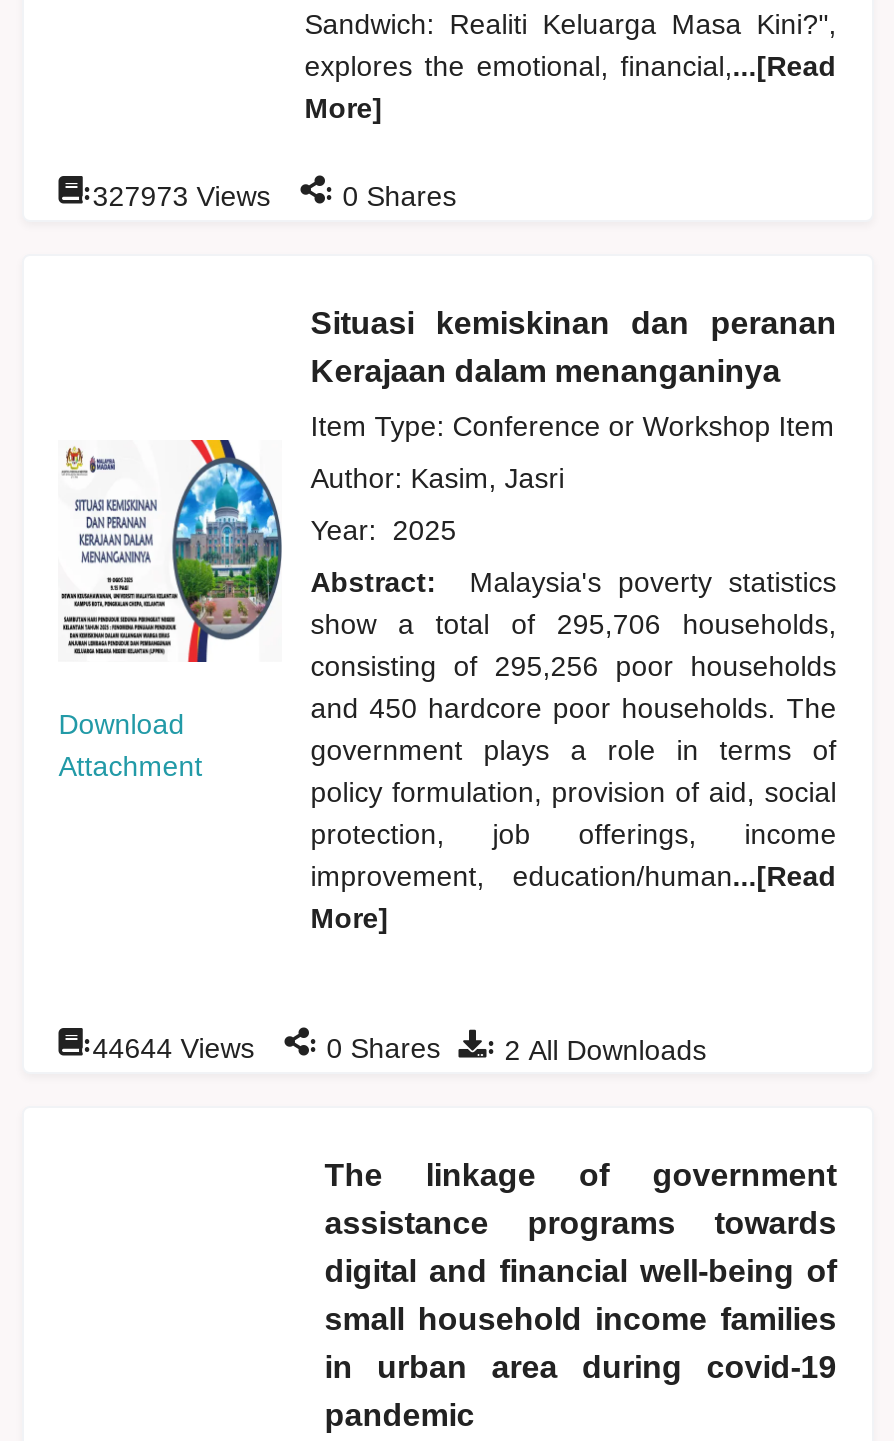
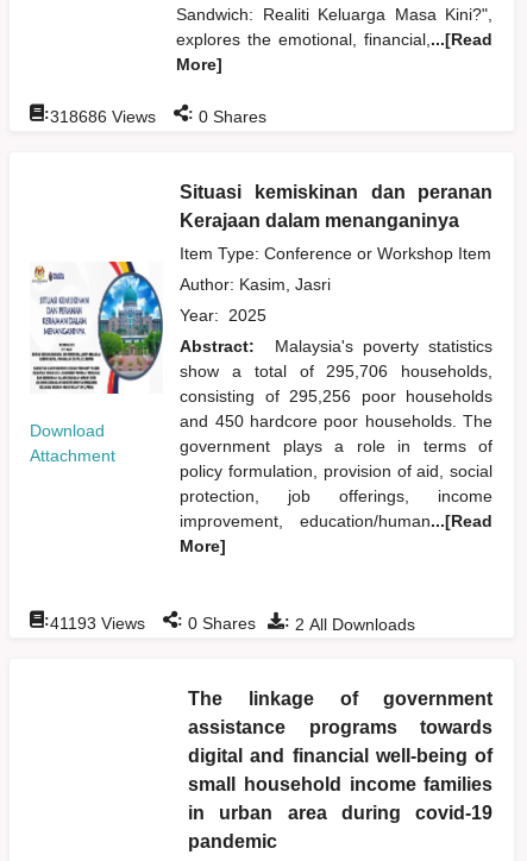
[82,176,456,212] :327973 Views : 0 Shares -> [44,104,267,126] :318686 Views : 0 Shares
[82,1028,706,1066] :44644 Views : 0 Shares : 2 All Downloads -> [44,611,415,634] :41193 Views : 0 Shares : 2 All Downloads

